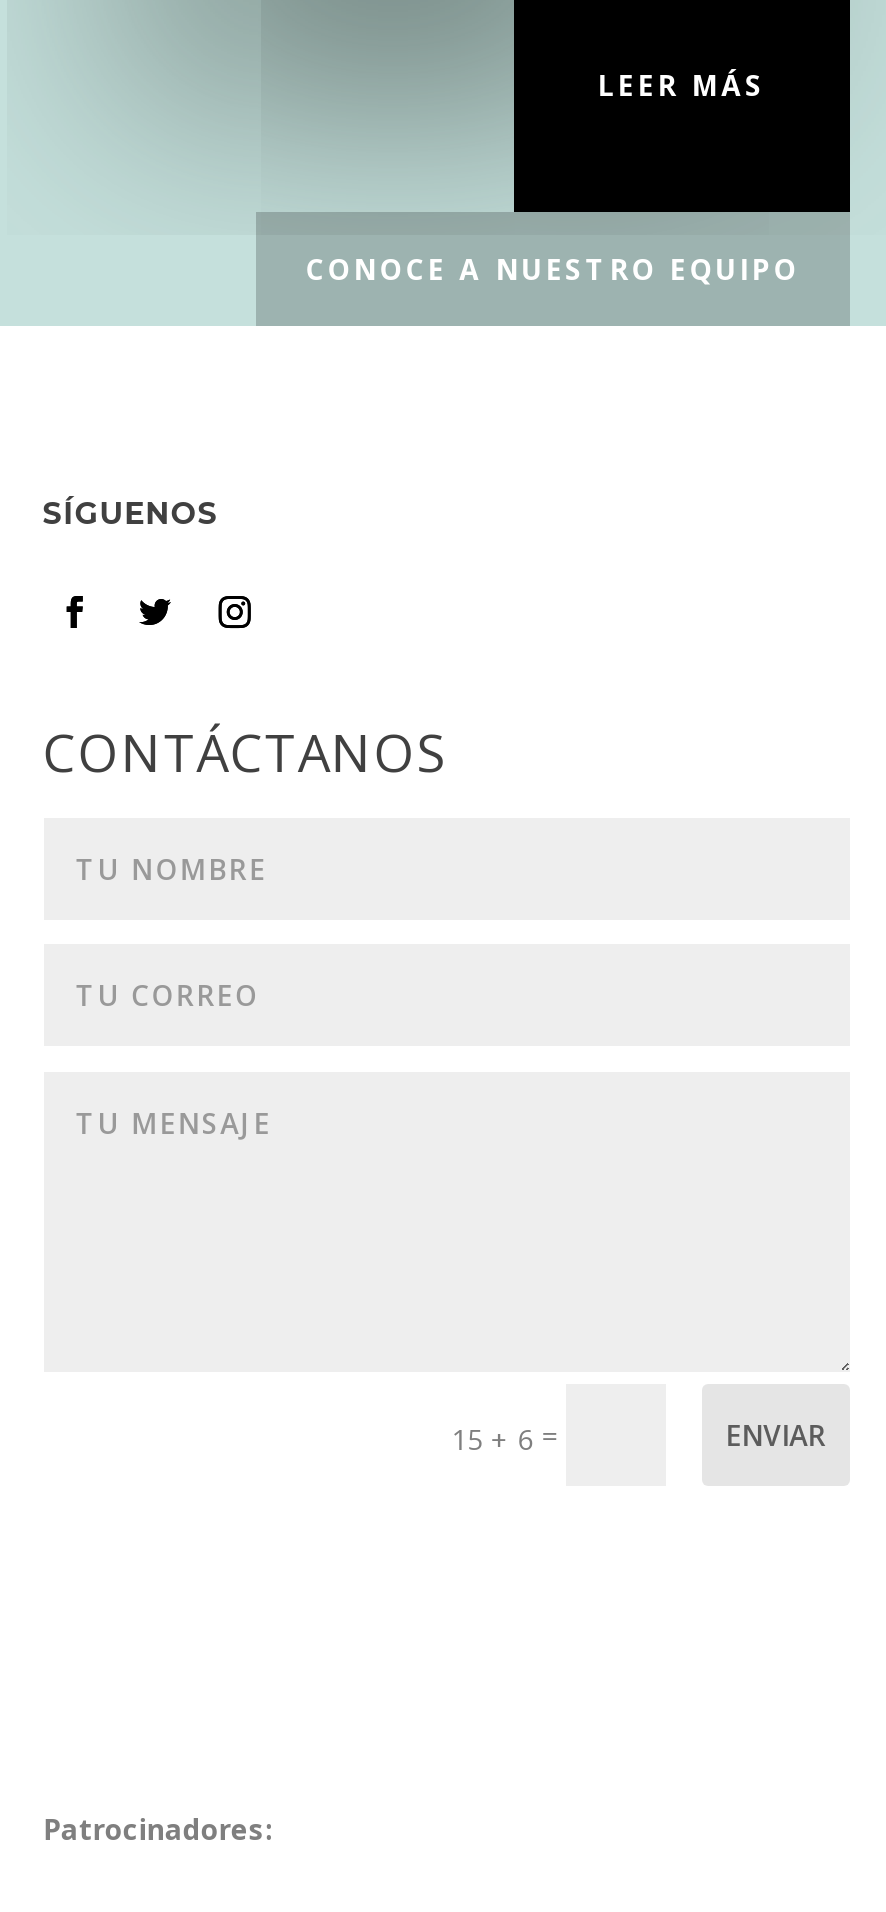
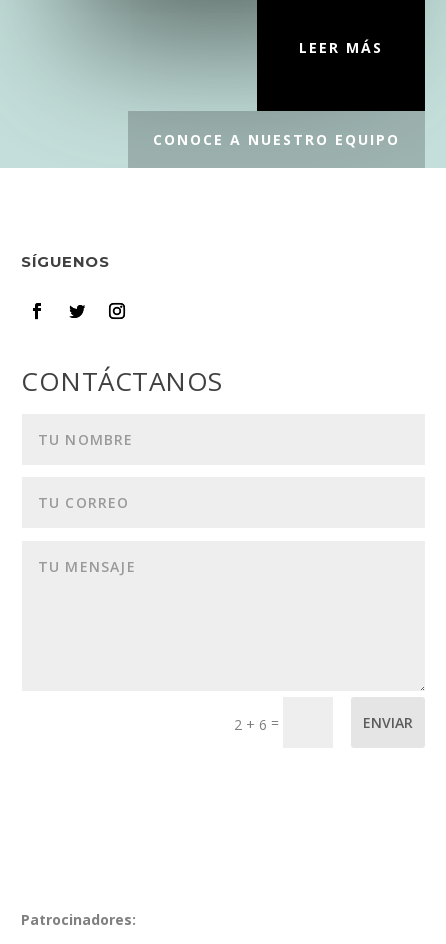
[451,1416,565,1457] 15 + 6 = -> [234,713,283,734] 2 + 6 =

